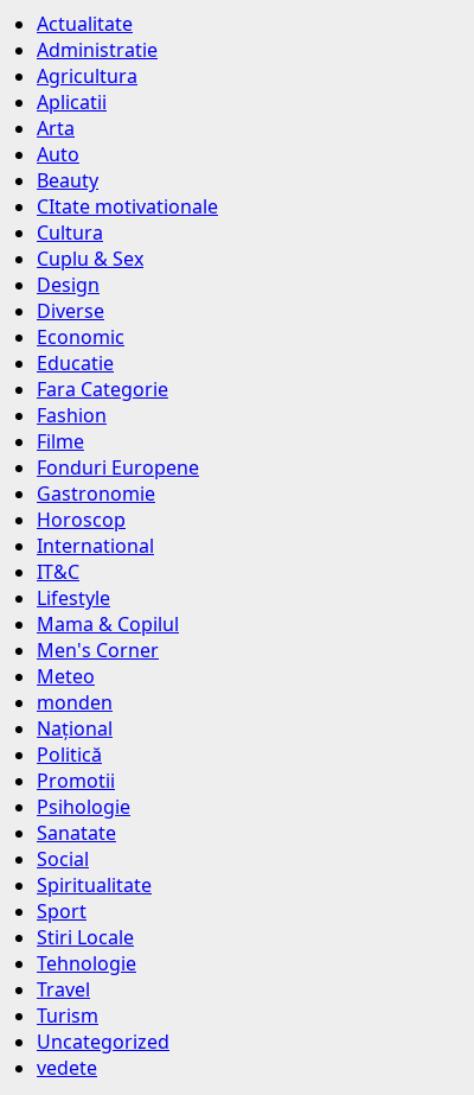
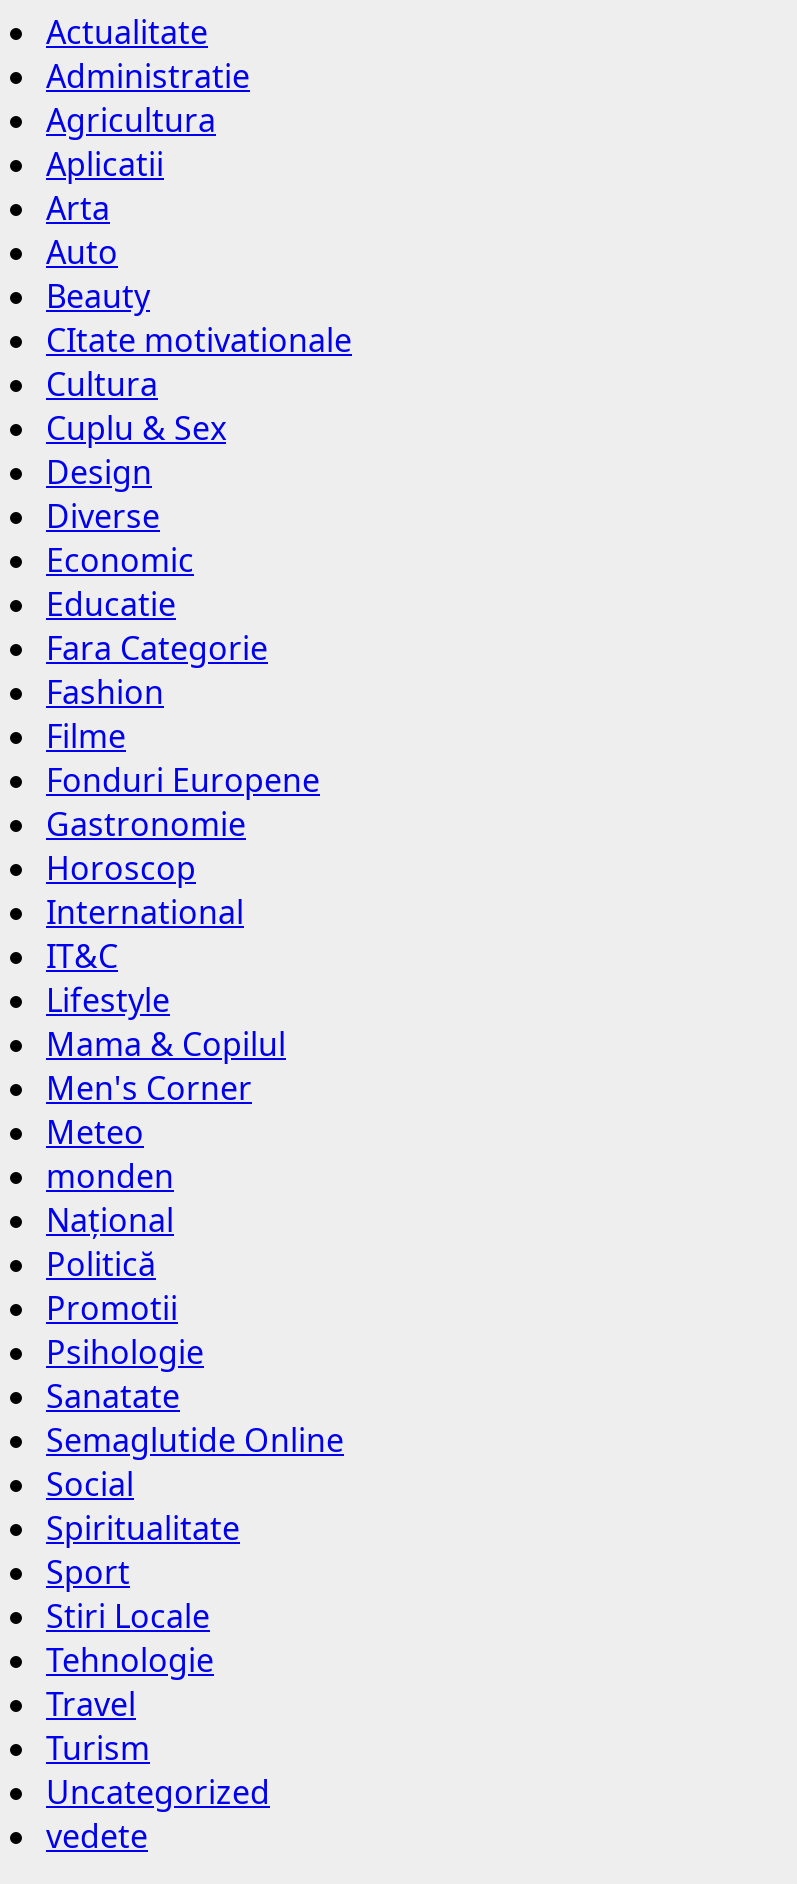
none -> [46,1418,344,1462] Semaglutide Online

